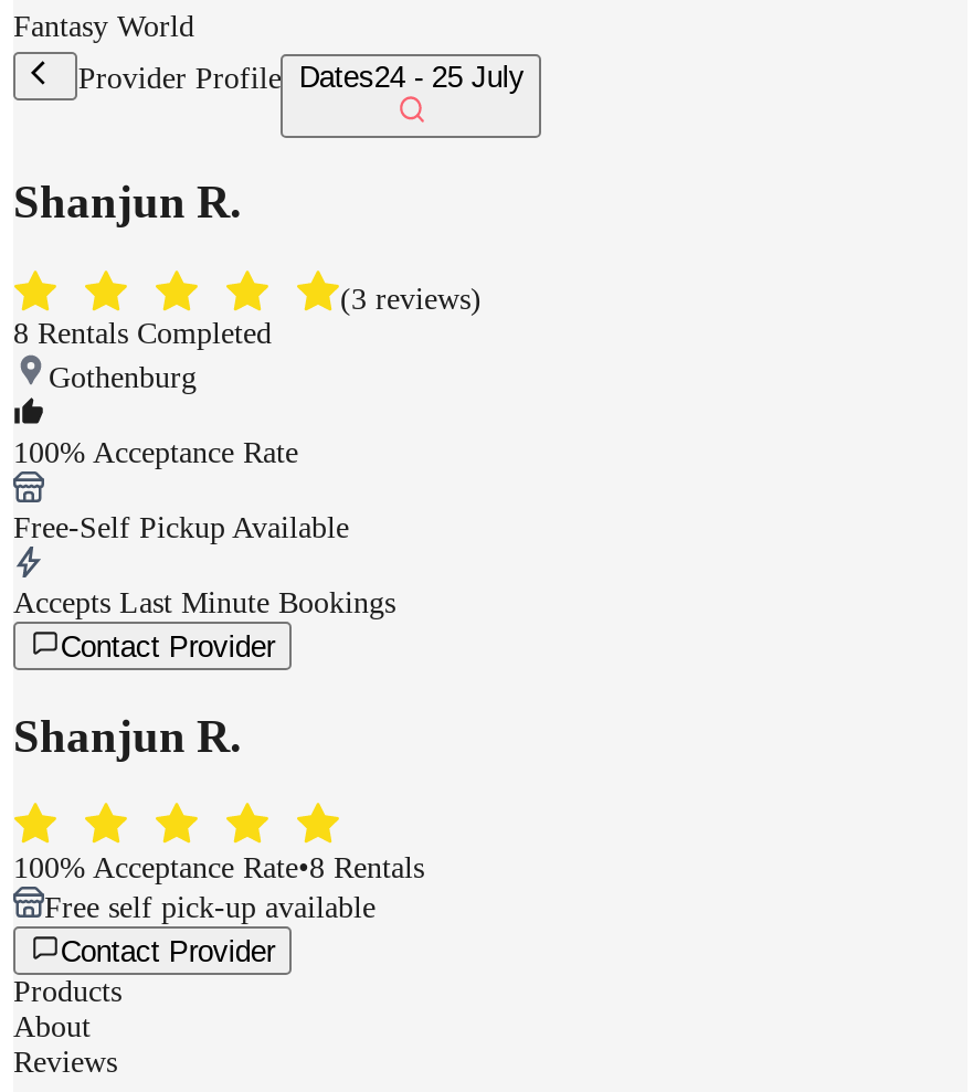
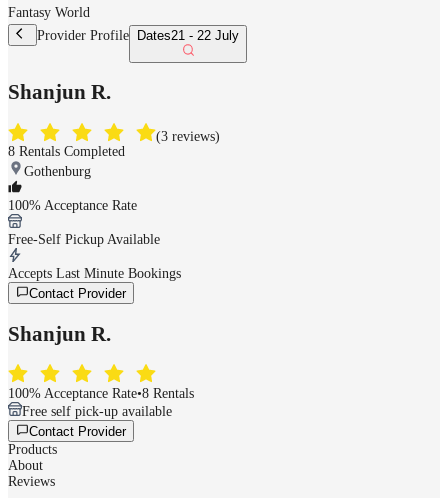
[78,61,524,95] Provider Profile Dates24 - 25 July -> [37,28,239,43] Provider Profile Dates21 - 22 July

